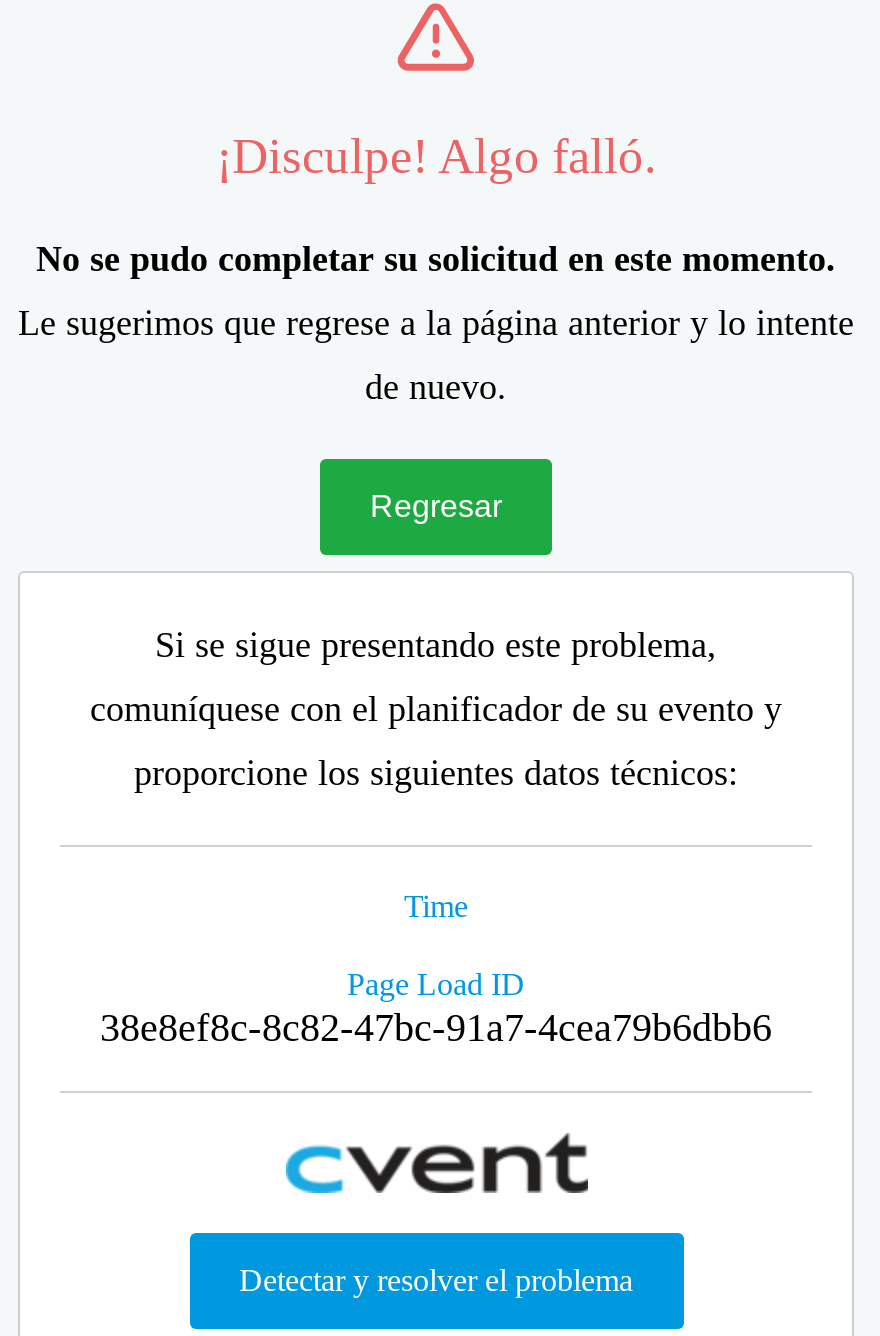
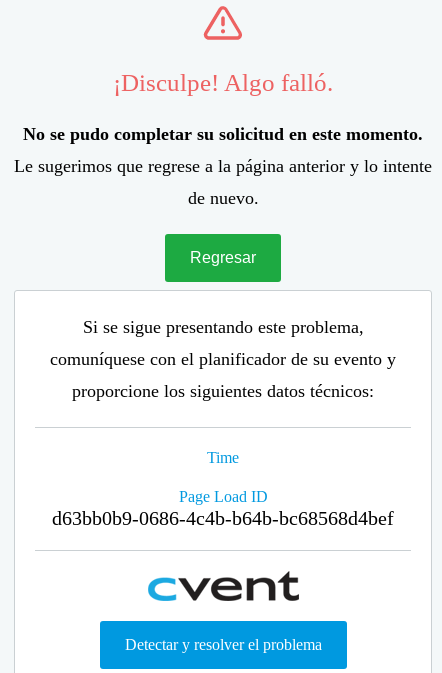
[100,1005,772,1049] 38e8ef8c-8c82-47bc-91a7-4cea79b6dbb6 -> [52,507,394,529] d63bb0b9-0686-4c4b-b64b-bc68568d4bef

